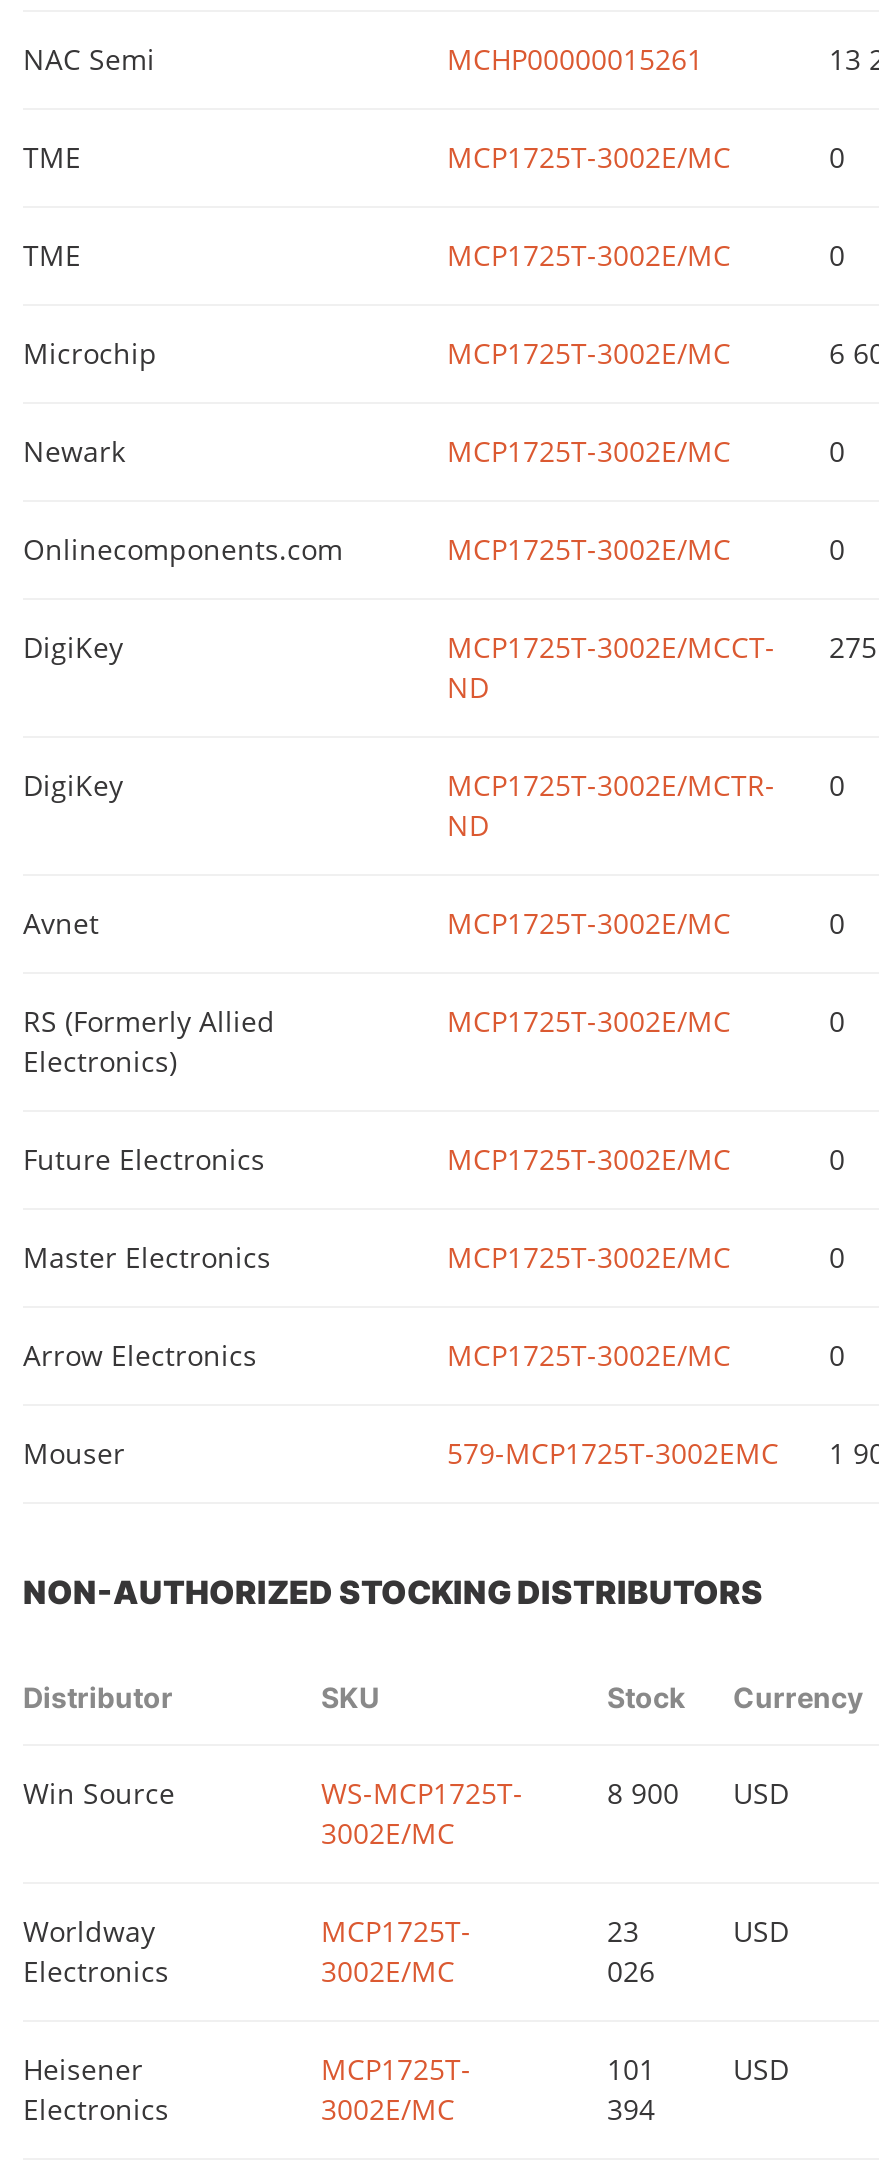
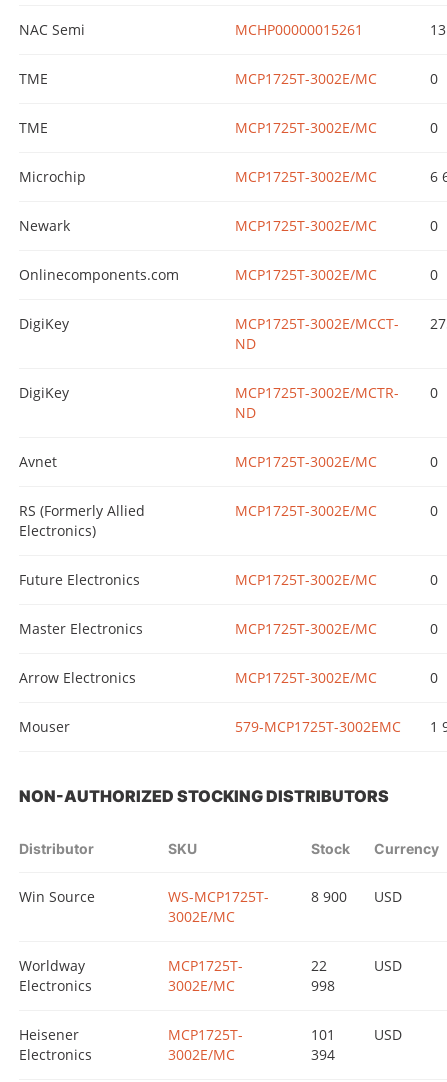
[607,1911,639,1949] 23 -> [311,956,327,975] 22
[607,1951,655,1989] 026 -> [311,976,335,995] 998

